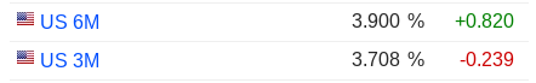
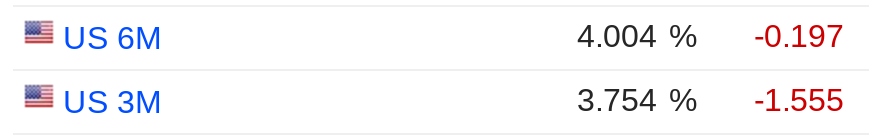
[352,10,424,31] 3.900 % -> [577,18,697,52] 4.004 %
[454,10,514,31] +0.820 -> [746,18,844,52] -0.197
[352,49,424,69] 3.708 % -> [577,82,697,116] 3.754 %
[454,49,514,69] -0.239 -> [746,82,844,116] -1.555

